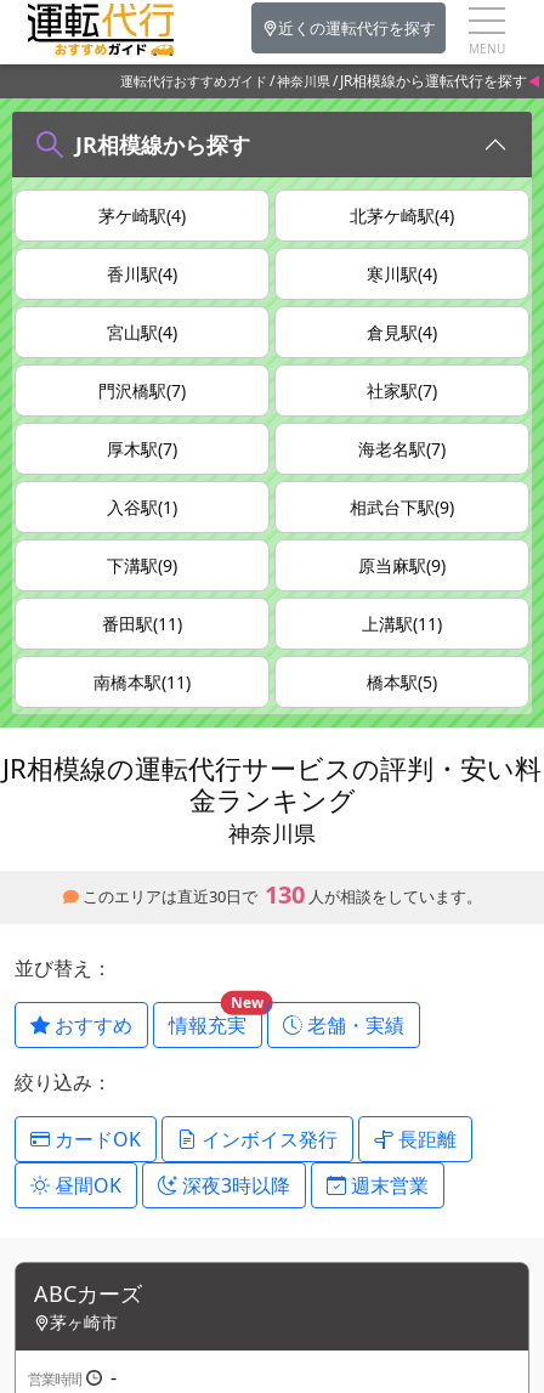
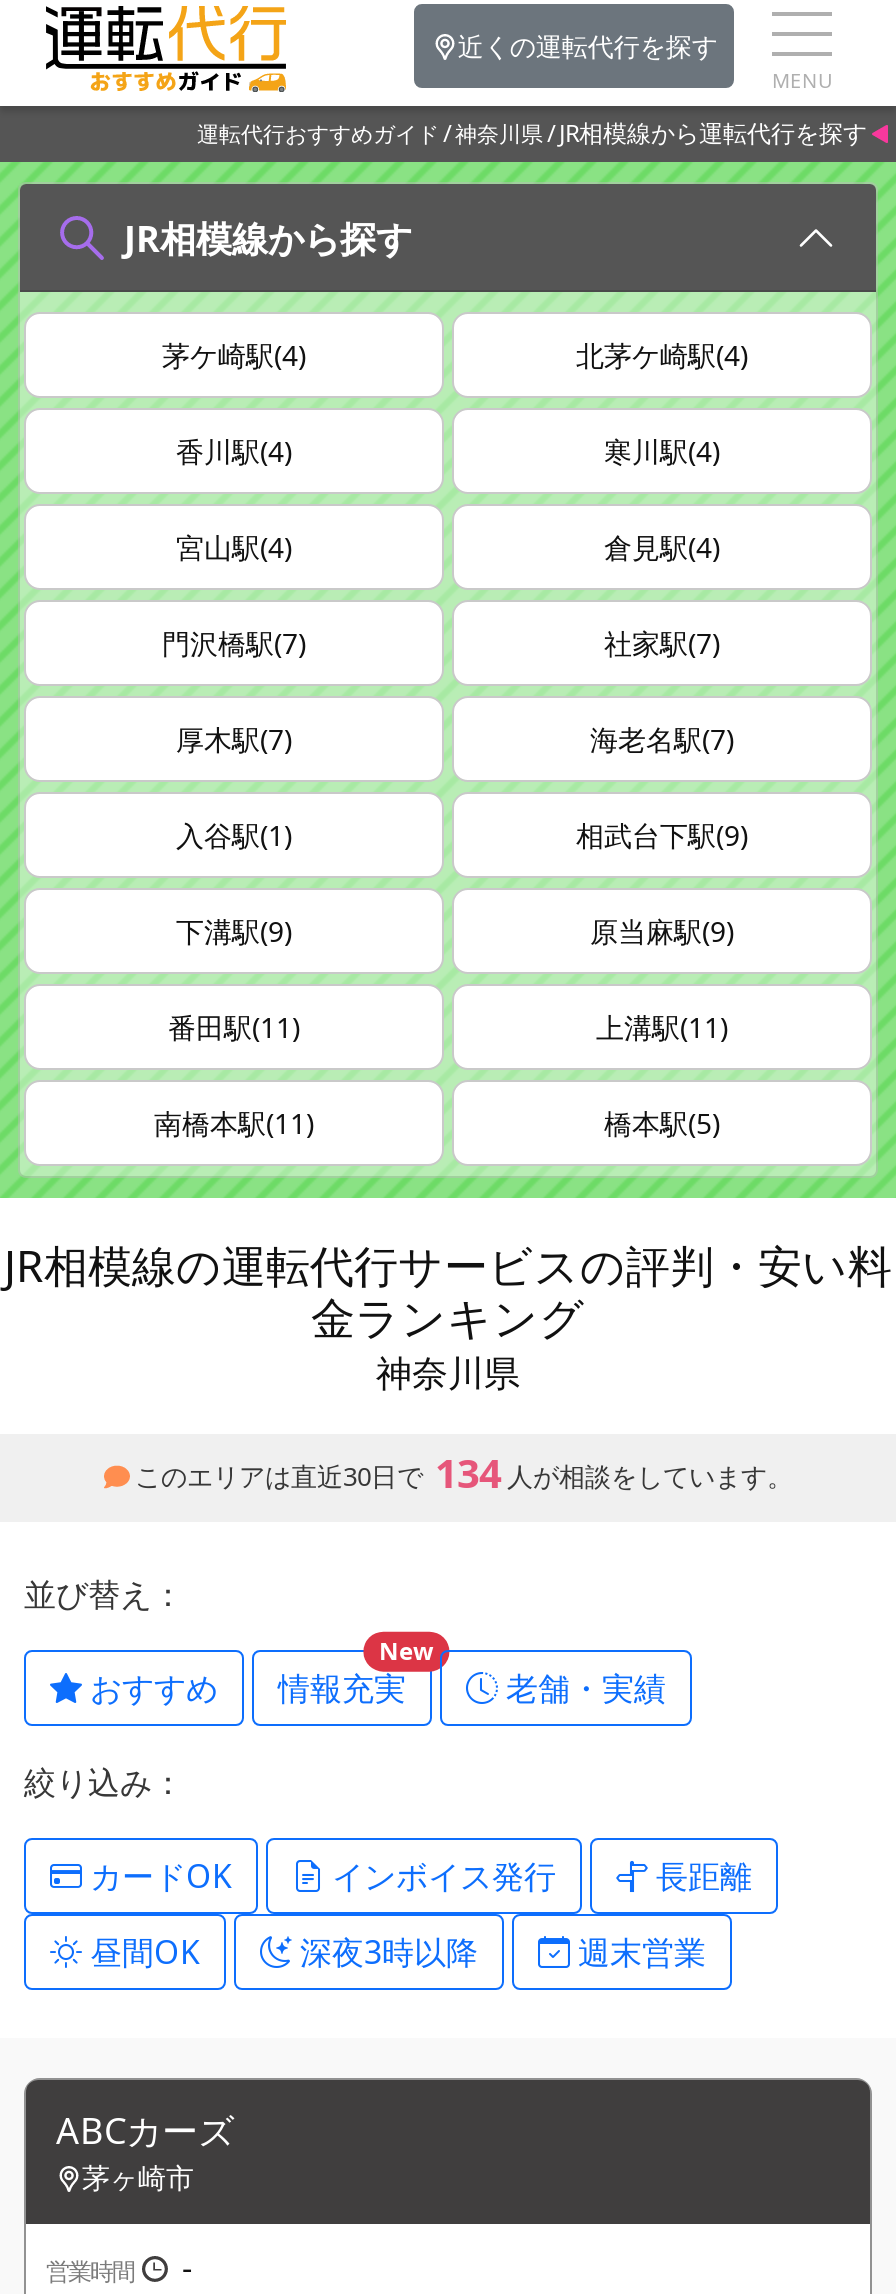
[82,878,481,911] このエリアは直近30日で 130 人が相談をしています。 -> [135,1446,793,1500] このエリアは直近30日で 134 人が相談をしています。

